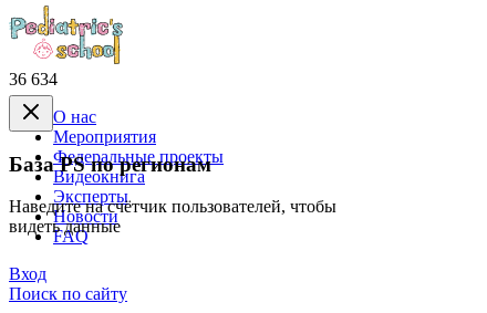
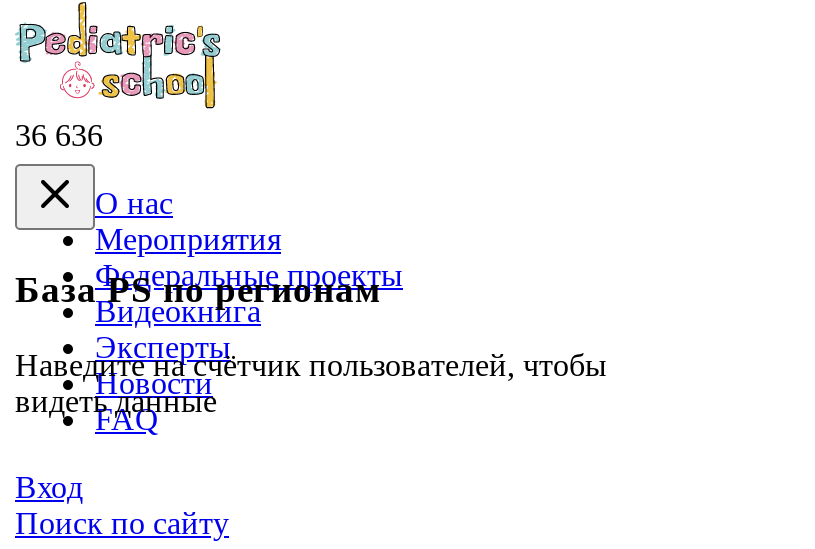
[9,70,58,88] 36 634 -> [15,118,103,152] 36 636

